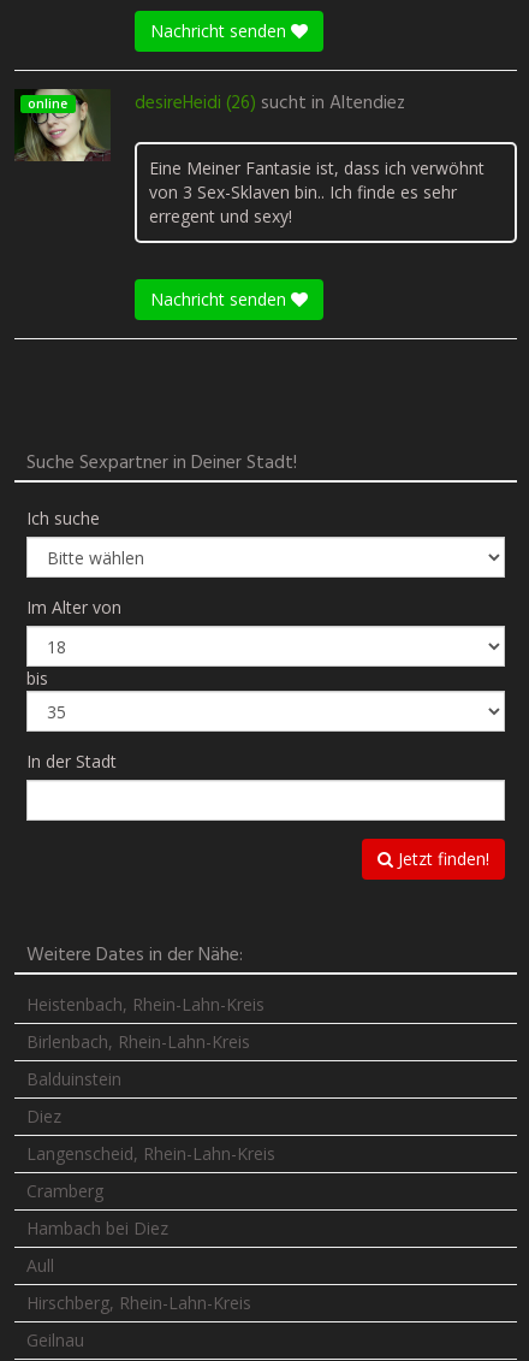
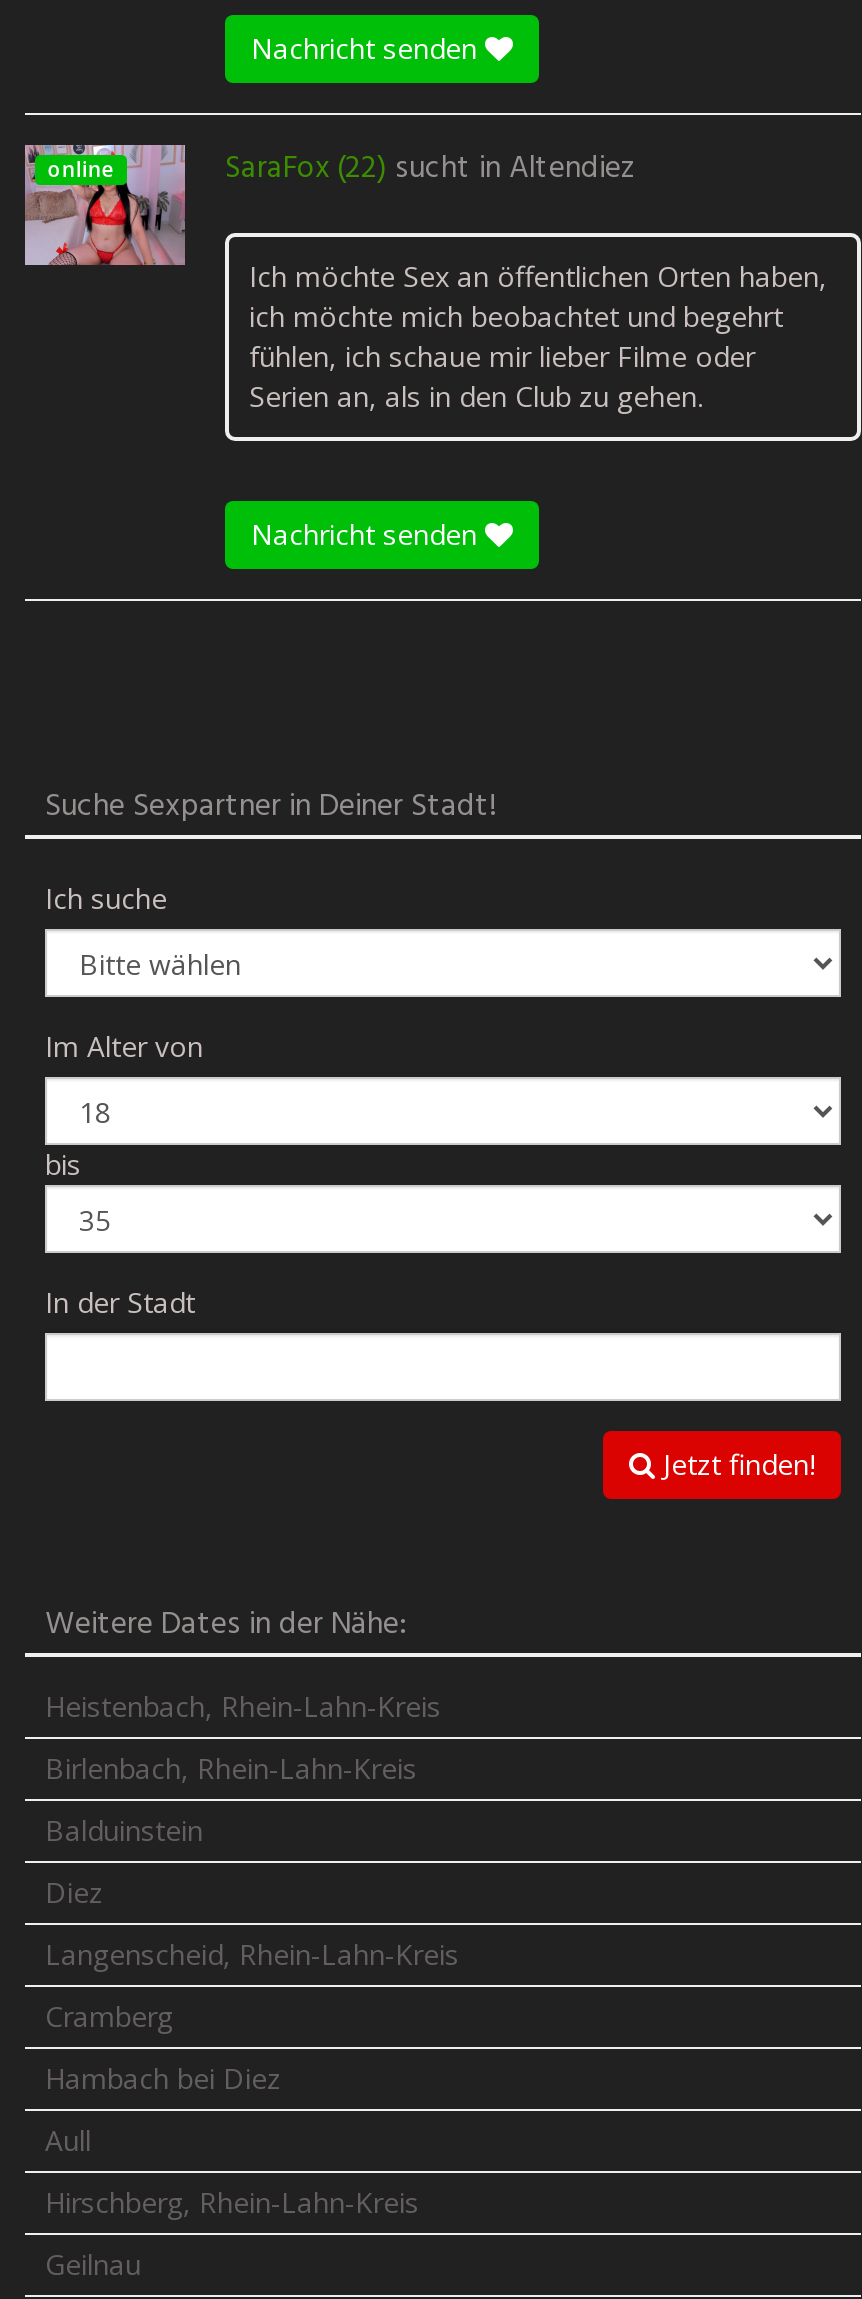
[14,89,405,162] [image] | desireHeidi (26) sucht in Altendiez -> [23,143,635,267] [image] | SaraFox (22) sucht in Altendiez
[149,156,485,227] Eine Meiner Fantasie ist, dass ich verwöhnt | von 3 Sex-Sklaven bin.. Ich finde es sehr | erregent und sexy! -> [249,257,827,415] Ich möchte Sex an öffentlichen Orten haben, | ich möchte mich beobachtet und begehrt | fühlen, ich schaue mir lieber Filme oder | Serien an, als in den Club zu gehen.

